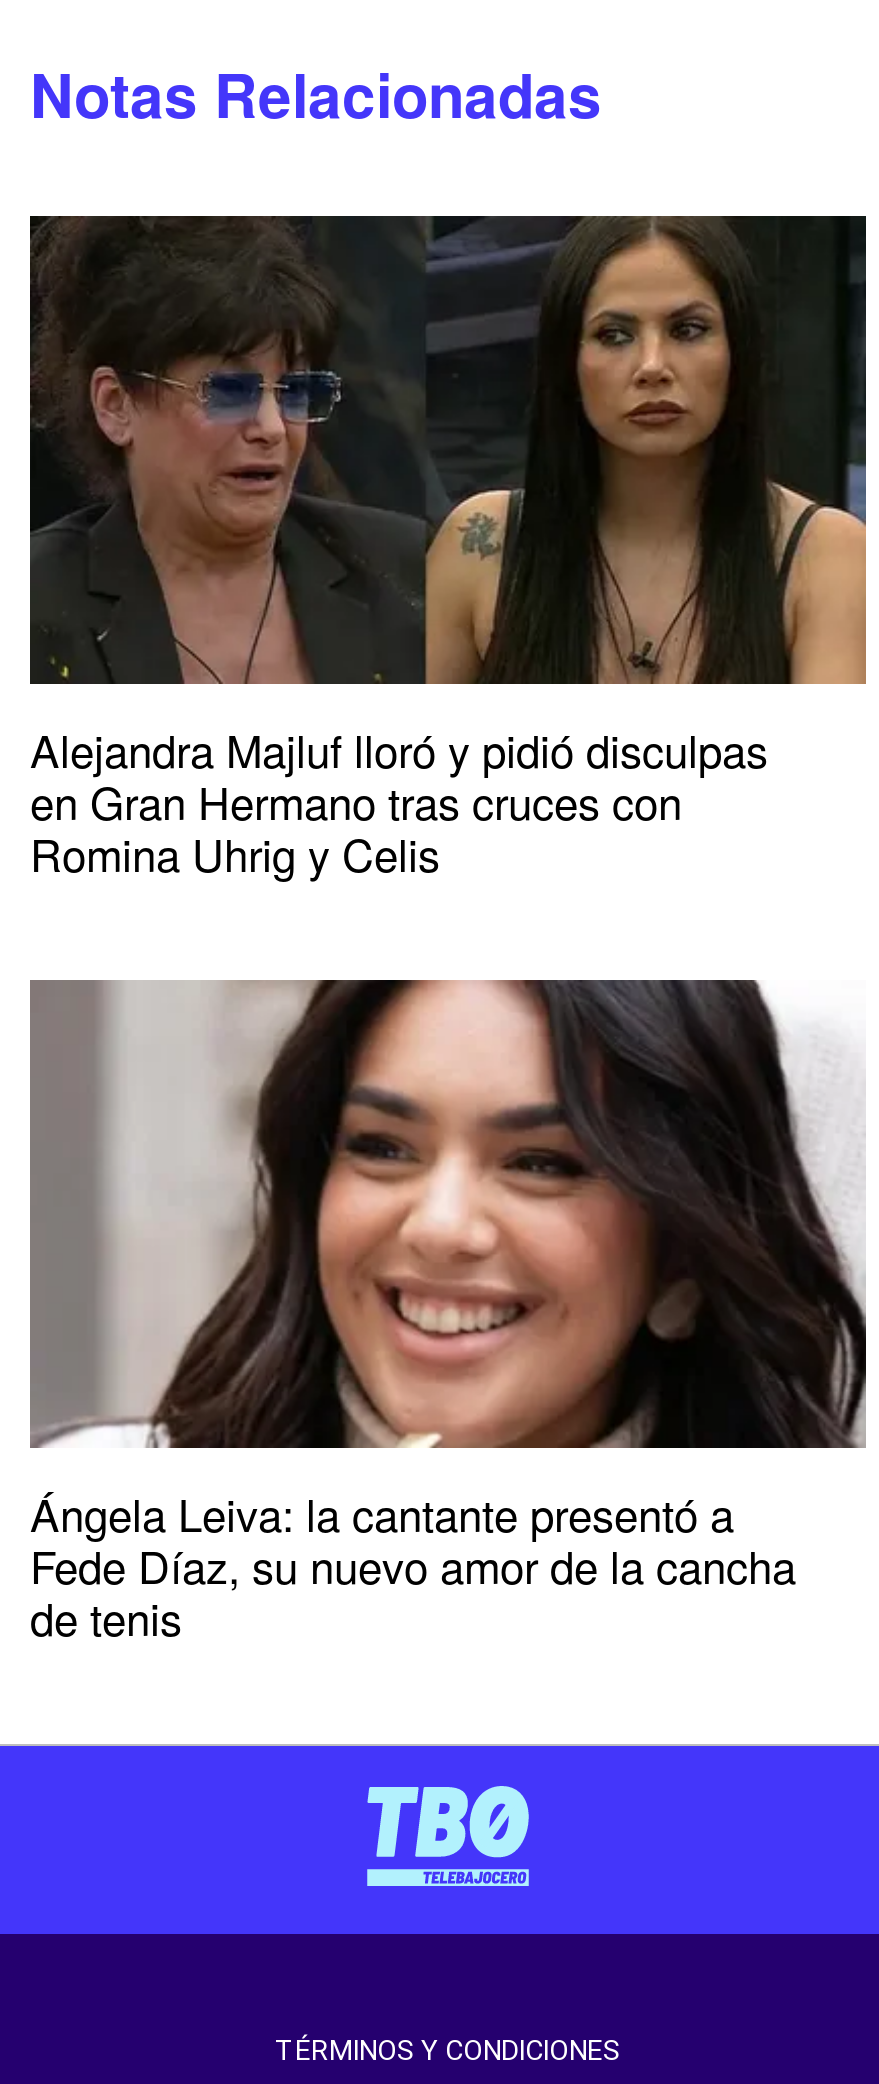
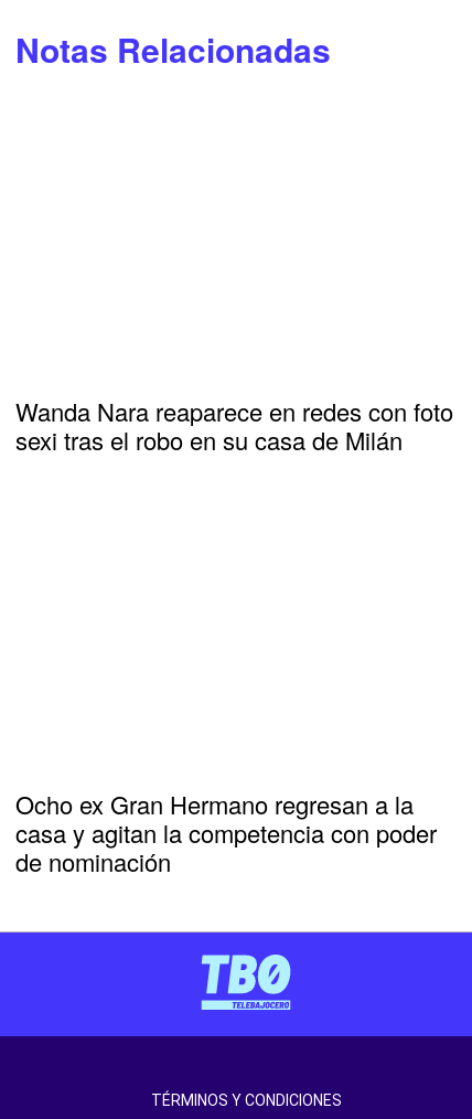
[28,214,868,686] [image] -> none
[30,719,768,885] Alejandra Majluf lloró y pidió disculpas | en Gran Hermano tras cruces con | Romina Uhrig y Celis -> [15,394,453,457] Wanda Nara reaparece en redes con foto | sexi tras el robo en su casa de Milán
[28,978,868,1450] [image] -> none
[30,1483,796,1649] Ángela Leiva: la cantante presentó a | Fede Díaz, su nuevo amor de la cancha | de tenis -> [15,787,437,879] Ocho ex Gran Hermano regresan a la | casa y agitan la competencia con poder | de nominación

